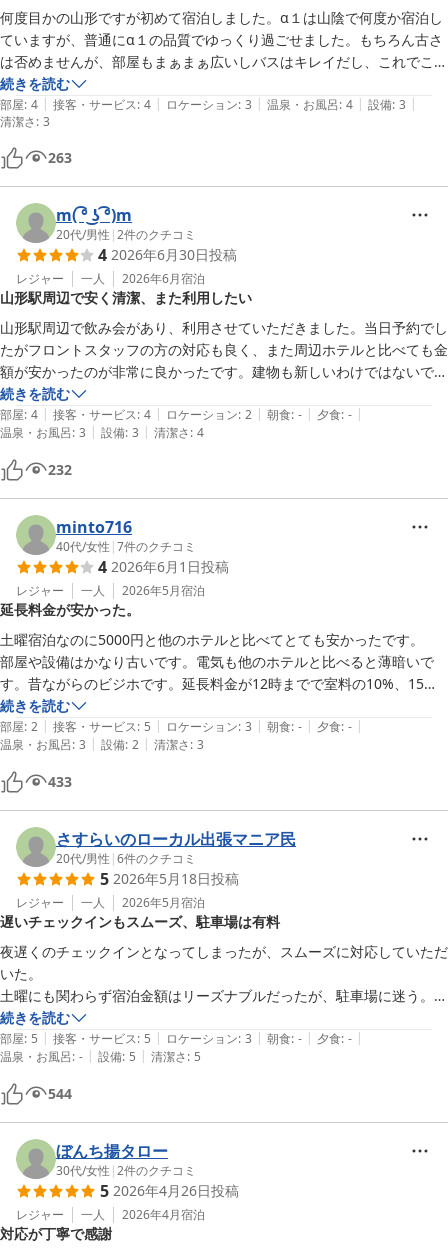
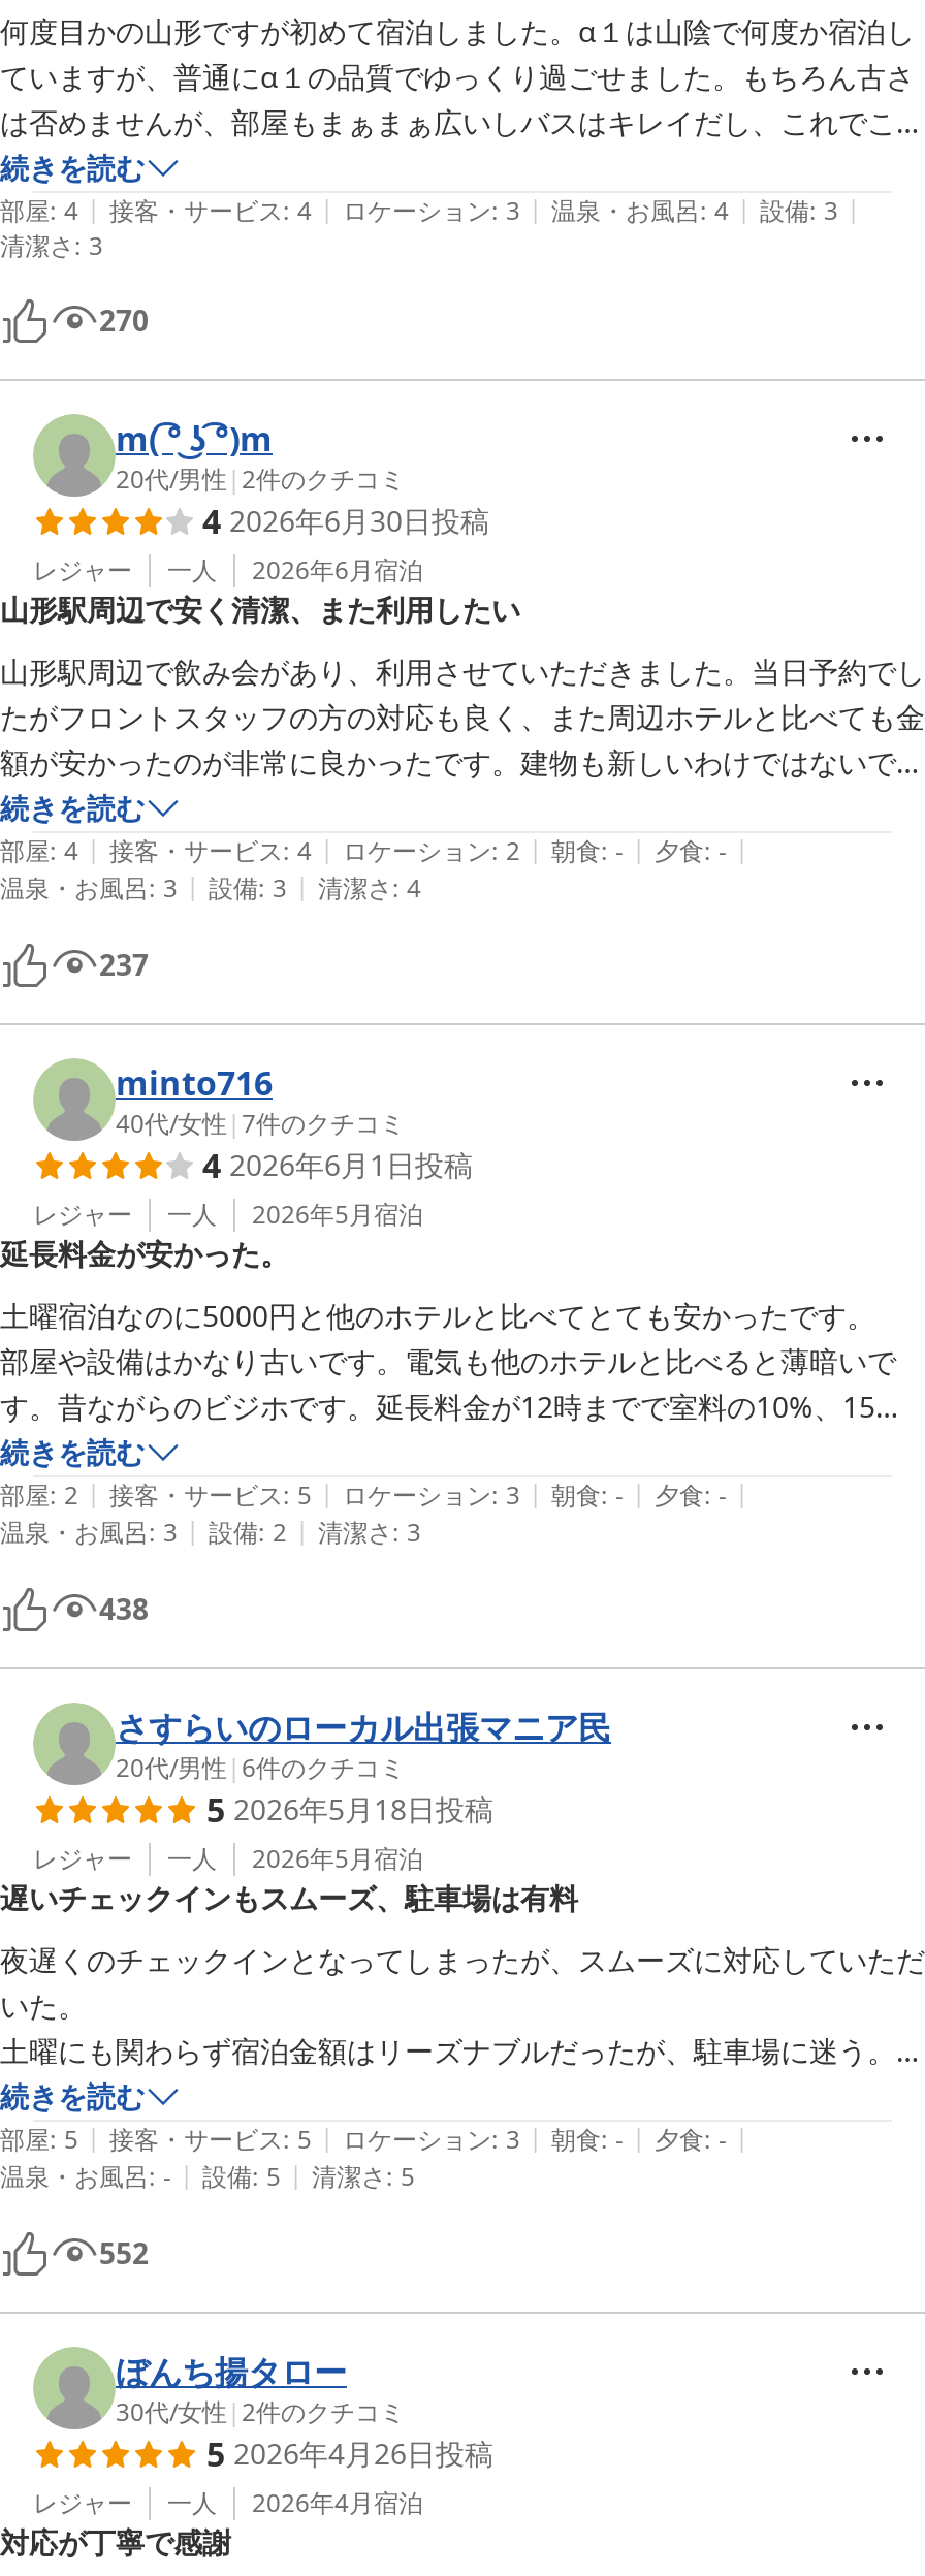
[48,148,72,167] 263 -> [99,300,149,340] 270
[48,460,72,479] 232 -> [99,945,149,984] 237
[48,772,72,791] 433 -> [99,1589,149,1628] 438
[48,1084,72,1103] 544 -> [99,2233,149,2272] 552

